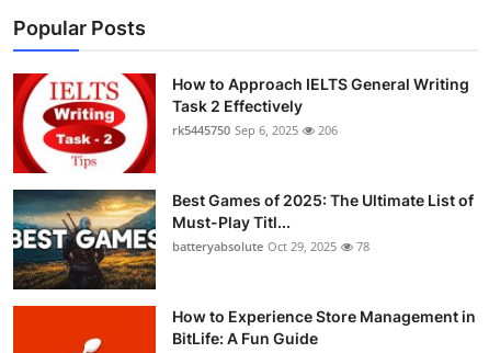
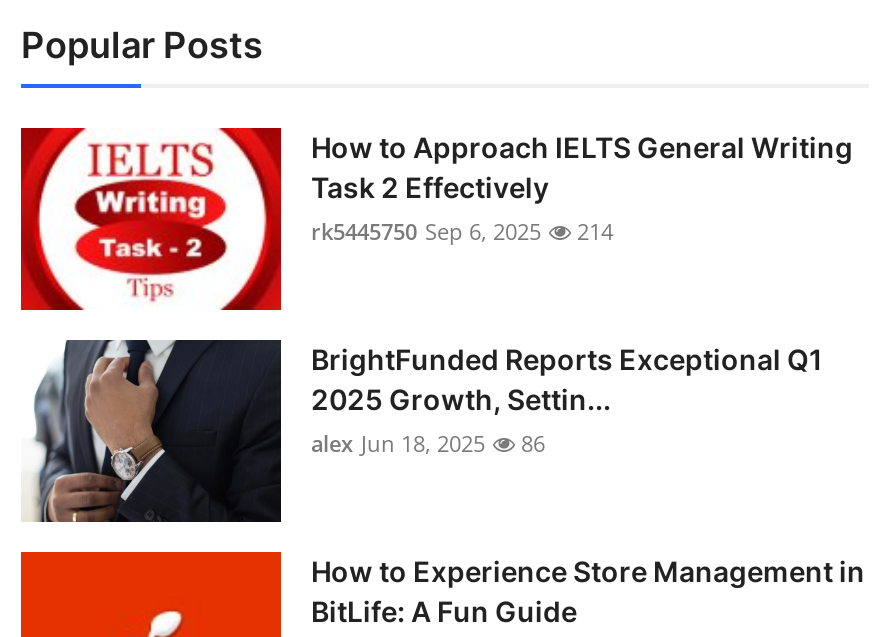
[172,122,338,138] rk5445750 Sep 6, 2025 206 -> [311,216,613,246] rk5445750 Sep 6, 2025 214
[12,189,474,291] [image] | Best Games of 2025: The Ultimate List of | Must-Play Titl... | batteryabsolute Oct 29, 2025 | 78 -> [21,339,823,523] [image] | BrightFunded Reports Exceptional Q1 | 2025 Growth, Settin... | alex Jun 18, 2025 | 86

